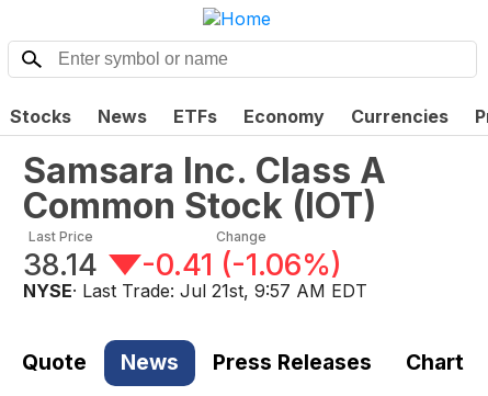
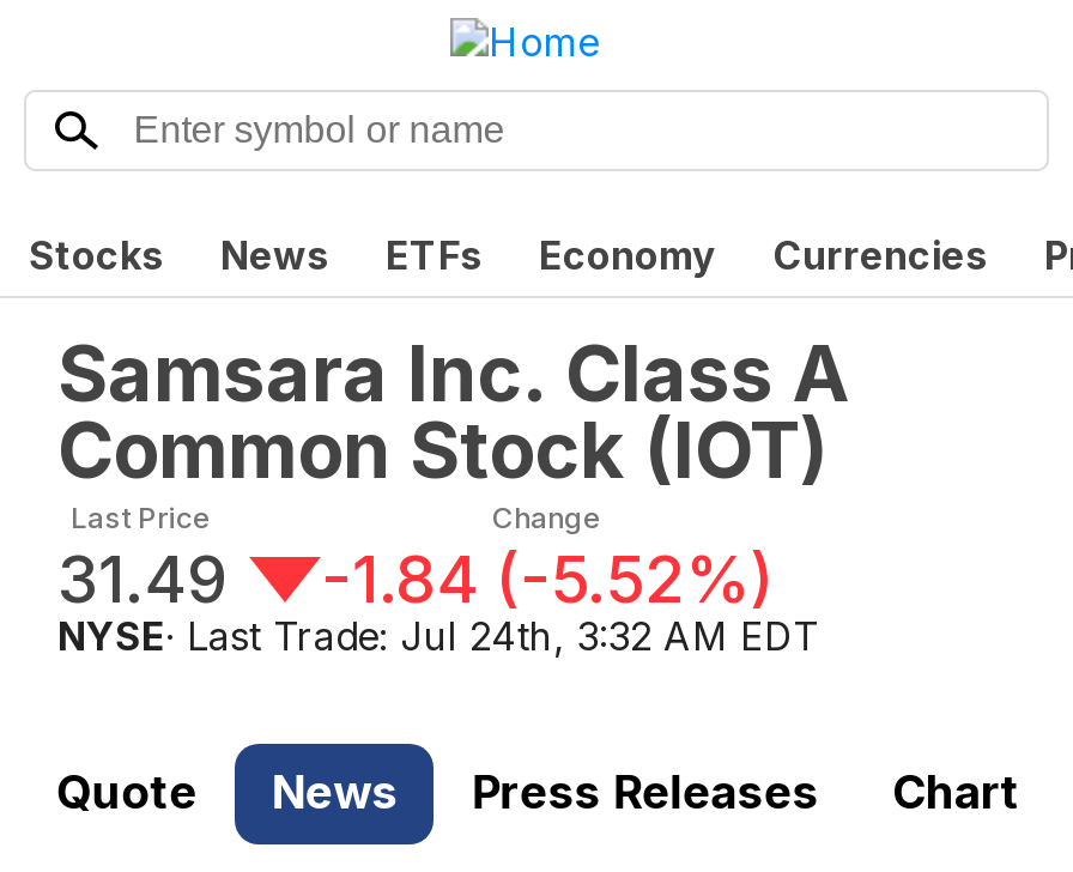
[23,246,98,283] 38.14 -> [57,539,225,618] 31.49
[141,246,342,283] -0.41 (-1.06%) -> [321,539,774,618] -1.84 (-5.52%)
[23,279,367,301] NYSE · Last Trade: Jul 21st, 9:57 AM EDT -> [57,611,819,659] NYSE · Last Trade: Jul 24th, 3:32 AM EDT

